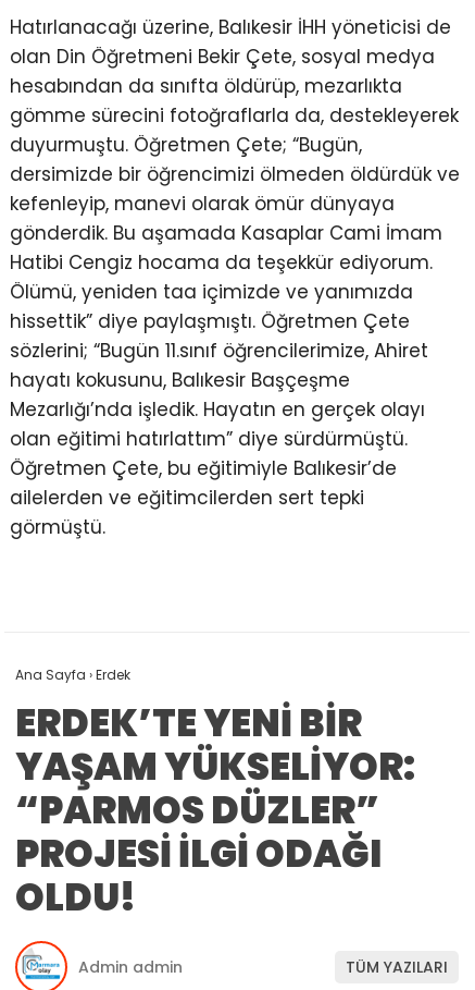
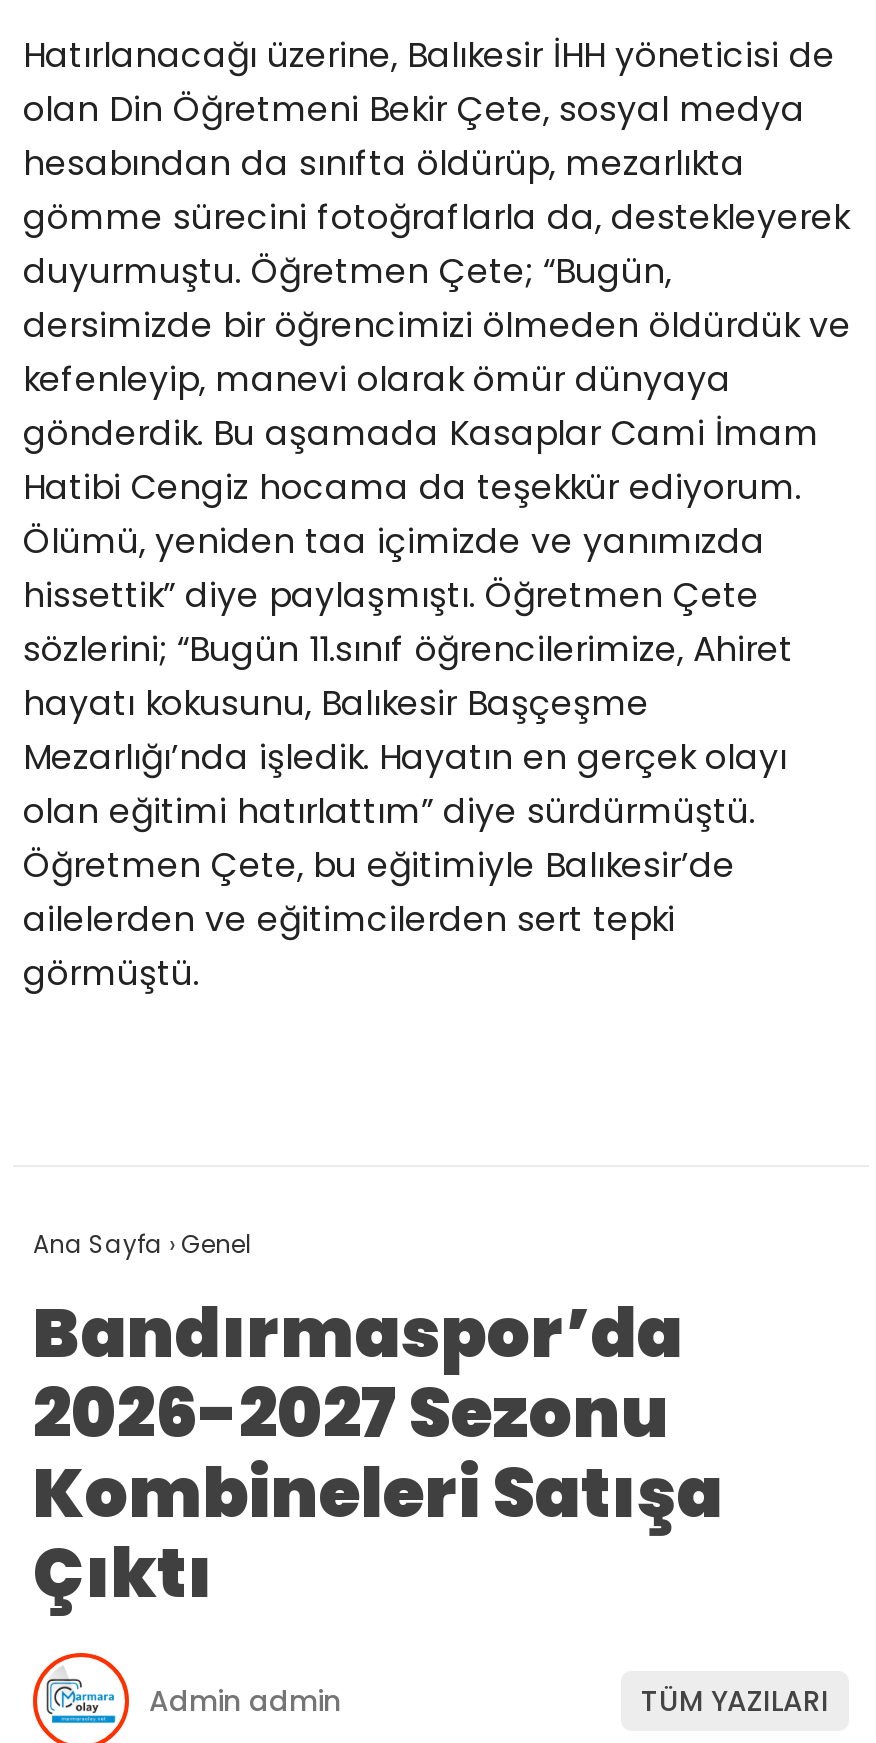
[15,666,415,924] Ana Sayfa › Erdek | ERDEK’TE YENİ BİR | YAŞAM YÜKSELİYOR: | “PARMOS DÜZLER” | PROJESİ İLGİ ODAĞI | OLDU! -> [33,1227,723,1621] Ana Sayfa › Genel | Bandırmaspor’da | 2026-2027 Sezonu | Kombineleri Satışa | Çıktı

